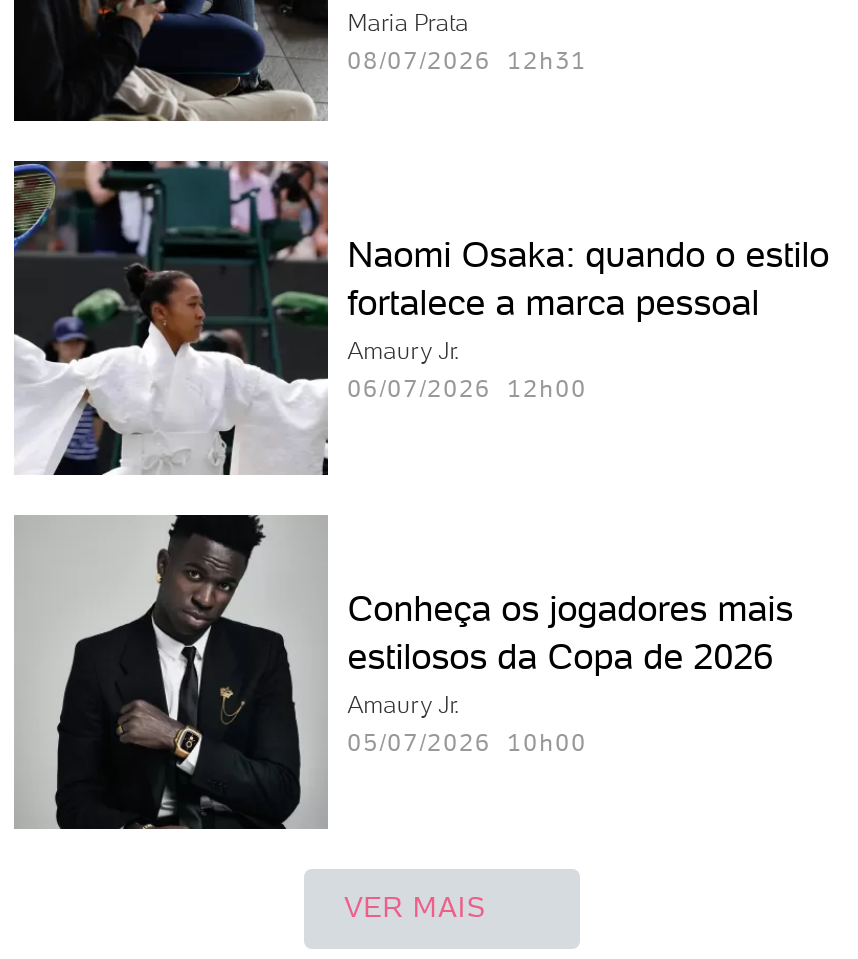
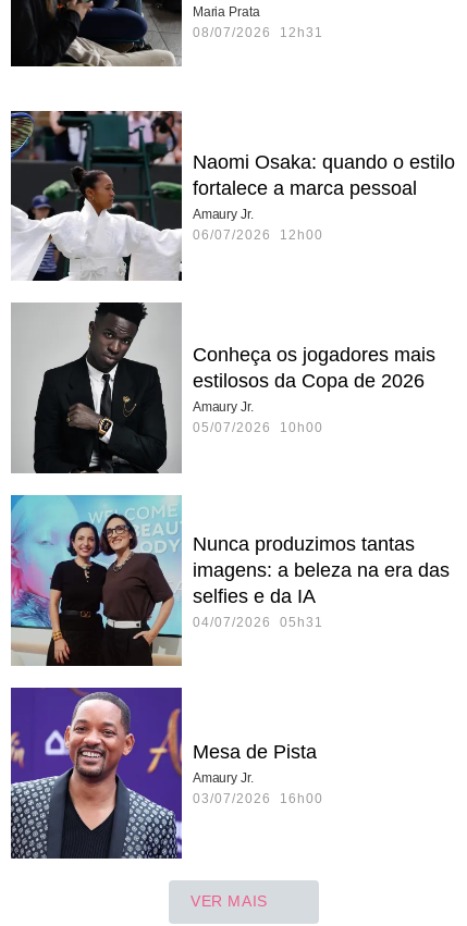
none -> [10,494,449,667] [image] | Nunca produzimos tantas | imagens: a beleza na era das | selfies e da IA | 04/07/2026 05h31
none -> [11,687,323,860] [image] | Mesa de Pista | Amaury Jr. | 03/07/2026 16h00

